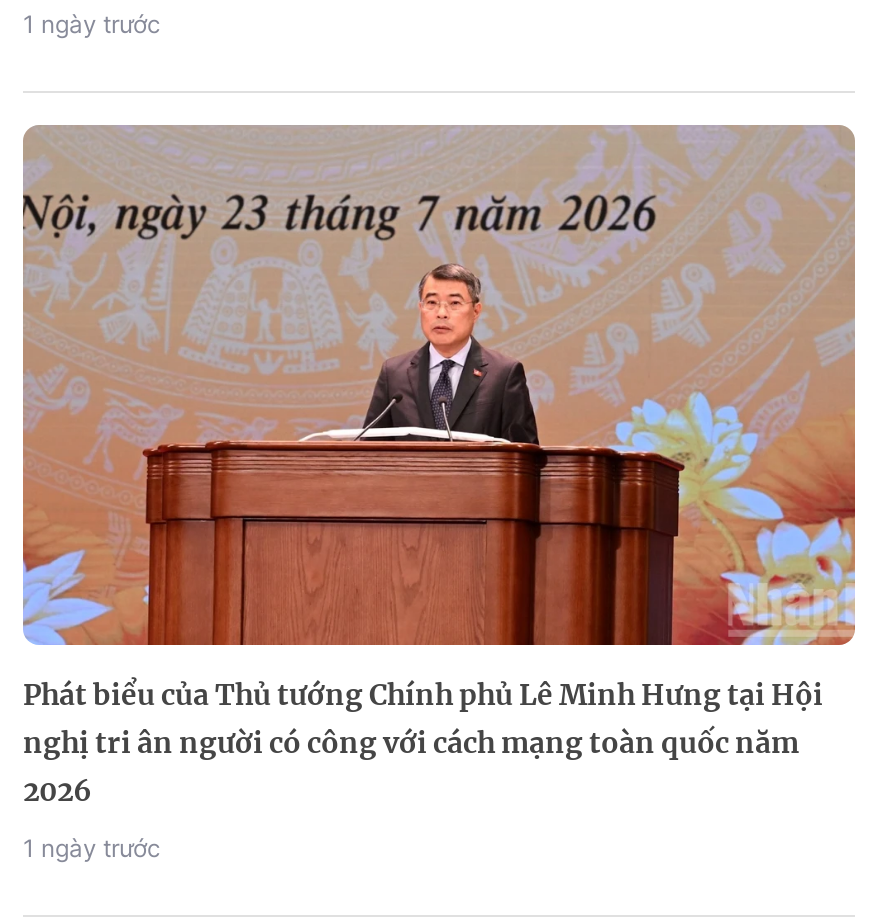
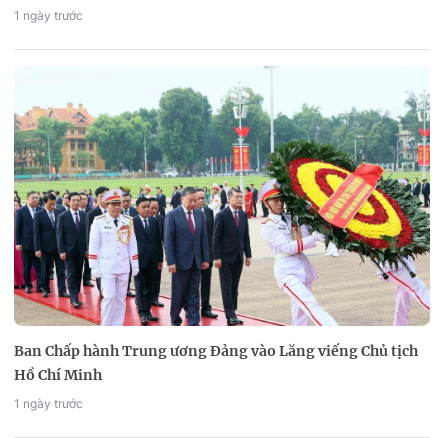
[21,123,857,810] [image] | Phát biểu của Thủ tướng Chính phủ Lê Minh Hưng tại Hội | nghị tri ân người có công với cách mạng toàn quốc năm | 2026 -> [13,66,431,384] [image] | Ban Chấp hành Trung ương Đảng vào Lăng viếng Chủ tịch | Hồ Chí Minh

